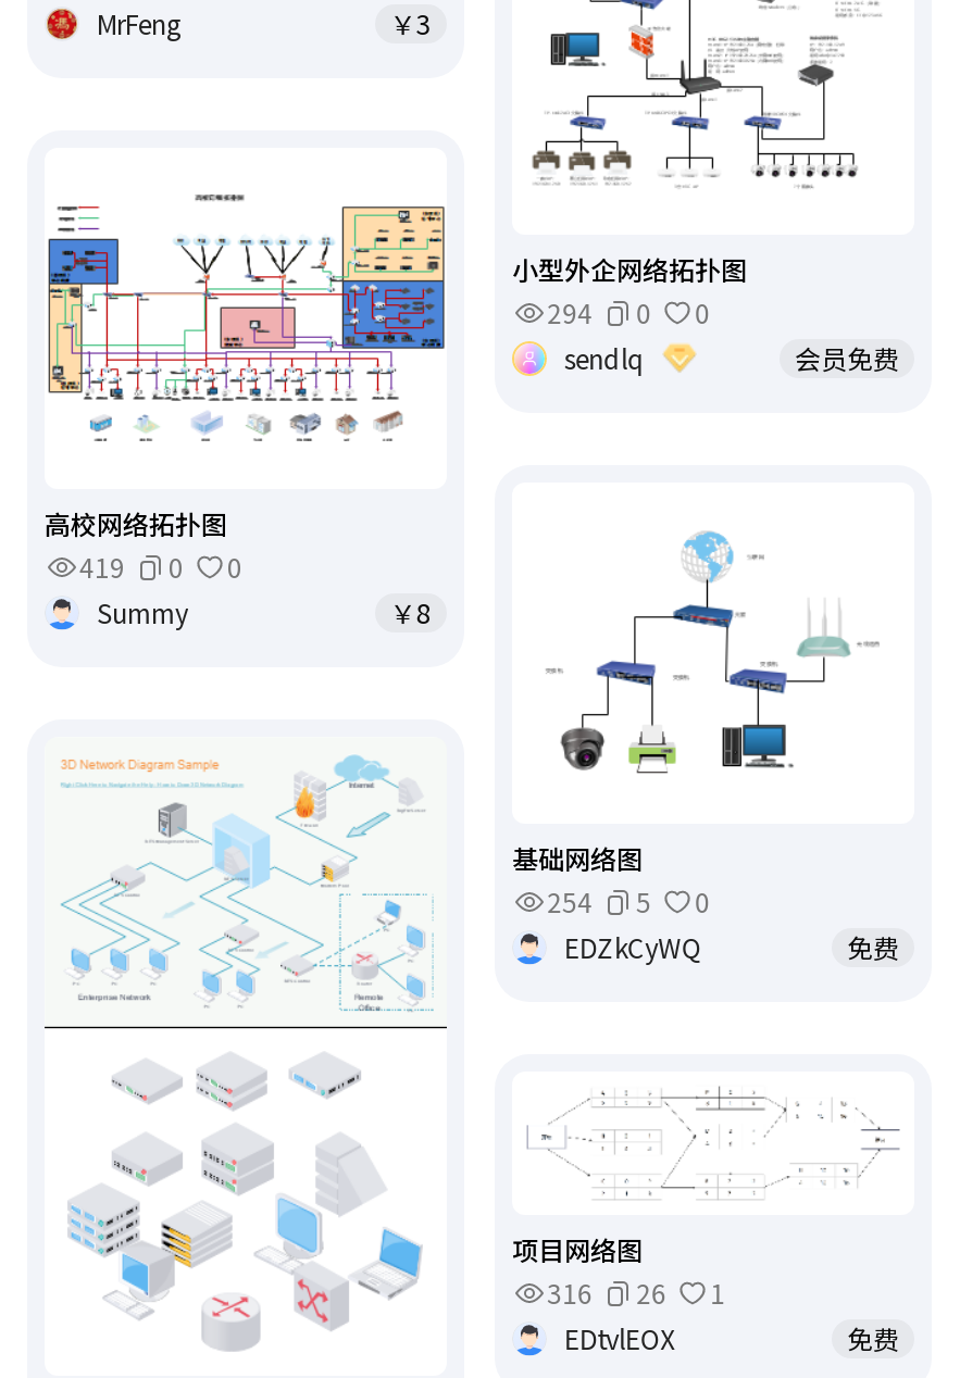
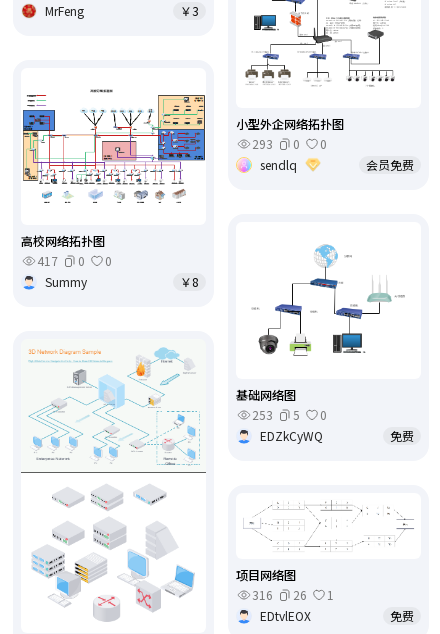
[547,294,710,331] 294 0 0 -> [252,135,327,152] 293 0 0
[79,549,242,586] 419 0 0 -> [37,252,112,269] 417 0 0
[547,883,710,920] 254 5 0 -> [252,406,327,423] 253 5 0

